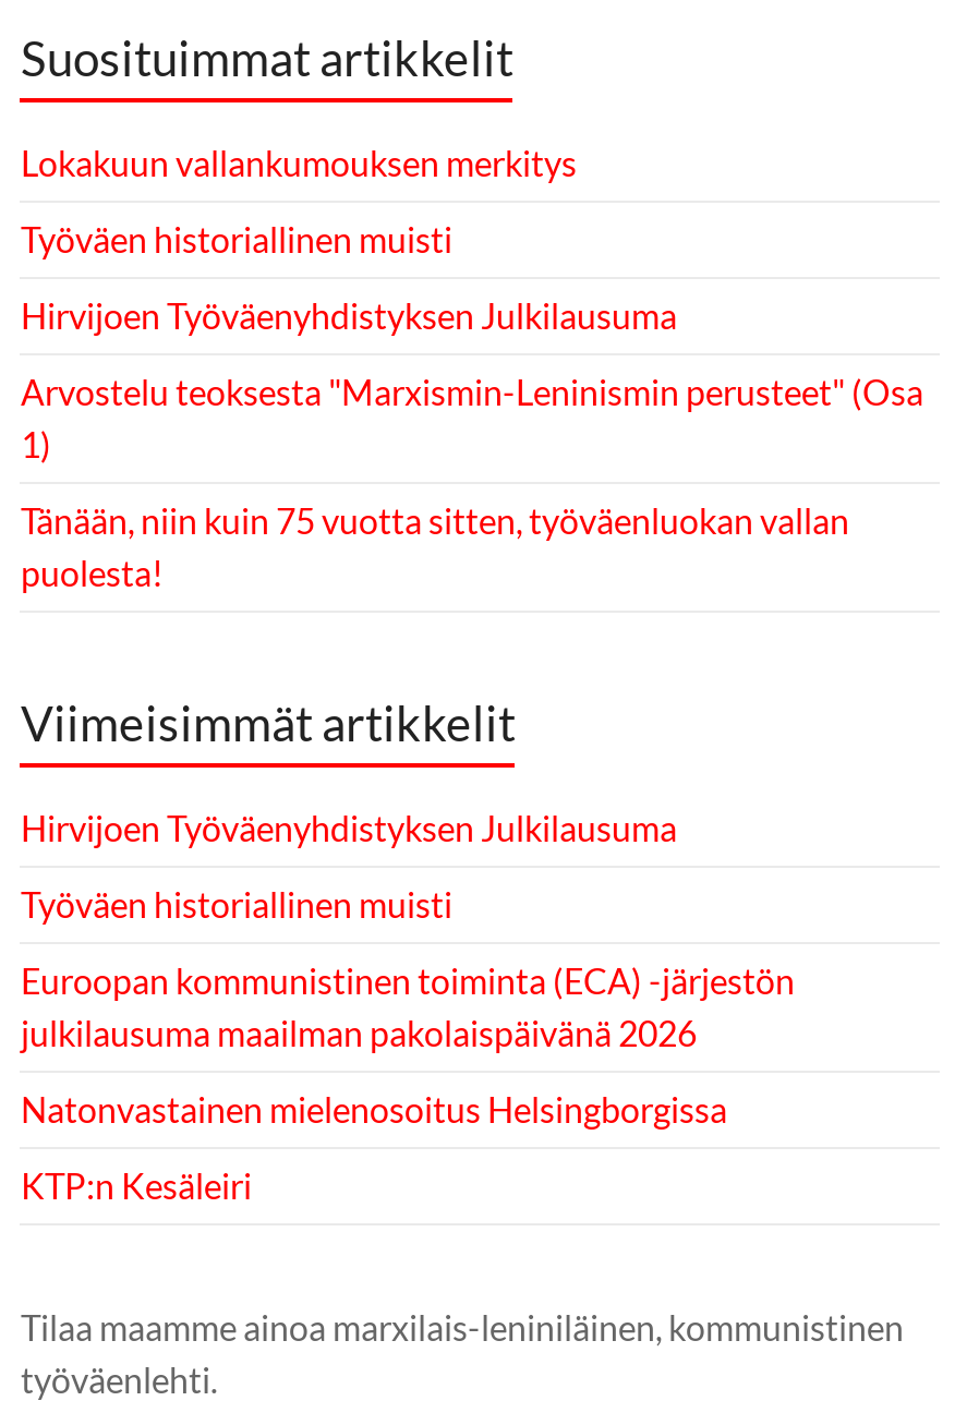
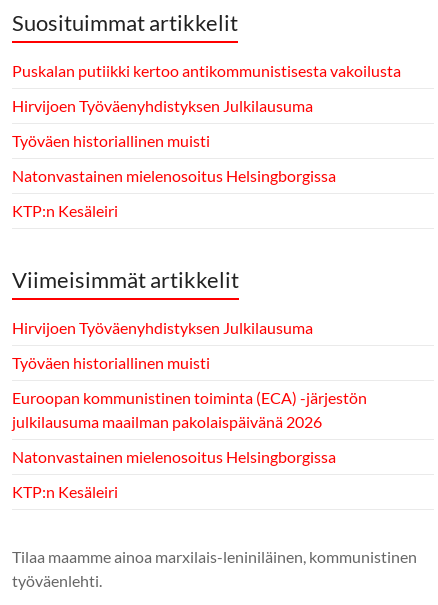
[20,142,576,260] Lokakuun vallankumouksen merkitys | Työväen historiallinen muisti -> [12,61,401,80] Puskalan putiikki kertoo antikommunistisesta vakoilusta
[20,371,923,594] Arvostelu teoksesta "Marxismin-Leninismin perusteet" (Osa | 1) | Tänään, niin kuin 75 vuotta sitten, työväenluokan vallan | puolesta! -> [12,131,336,220] Työväen historiallinen muisti | Natonvastainen mielenosoitus Helsingborgissa | KTP:n Kesäleiri

